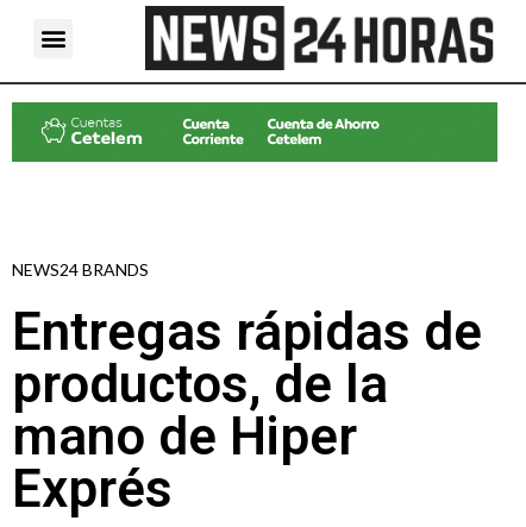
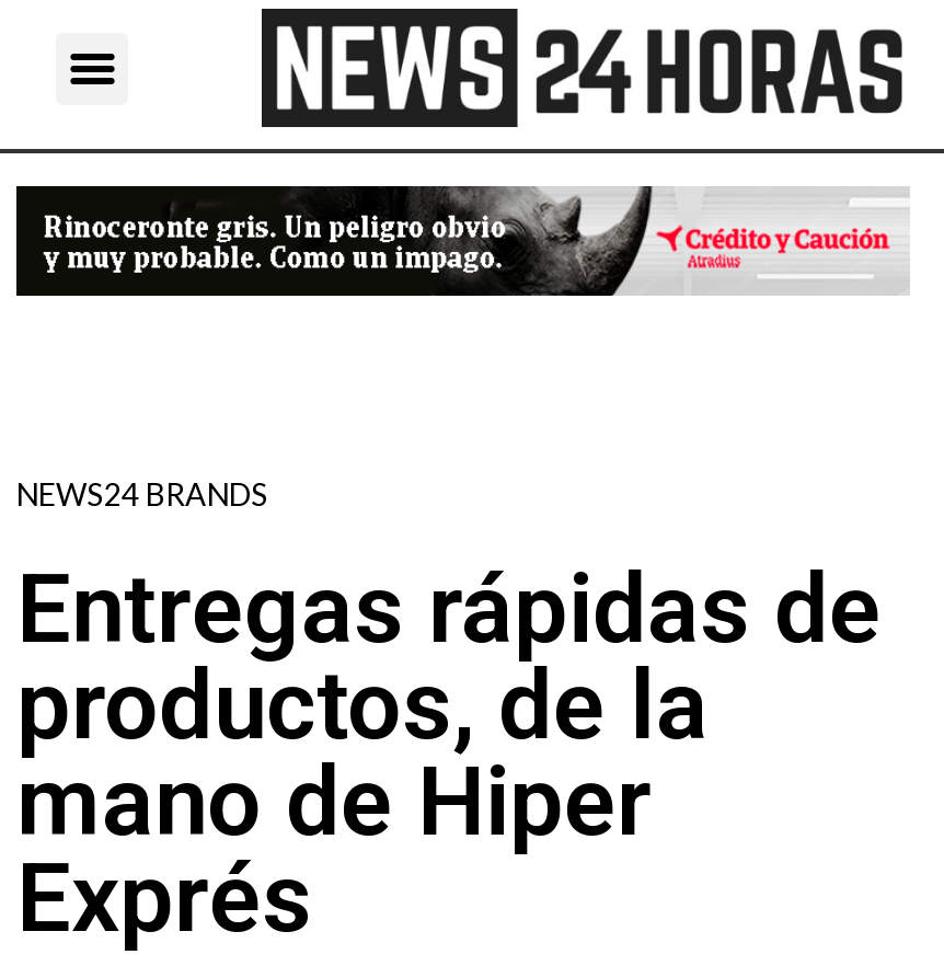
[11,101,499,163] [image] -> [14,184,910,298] [image]

